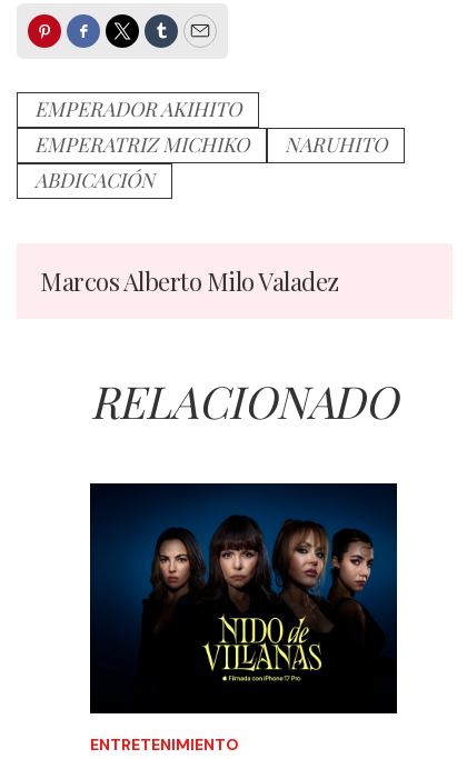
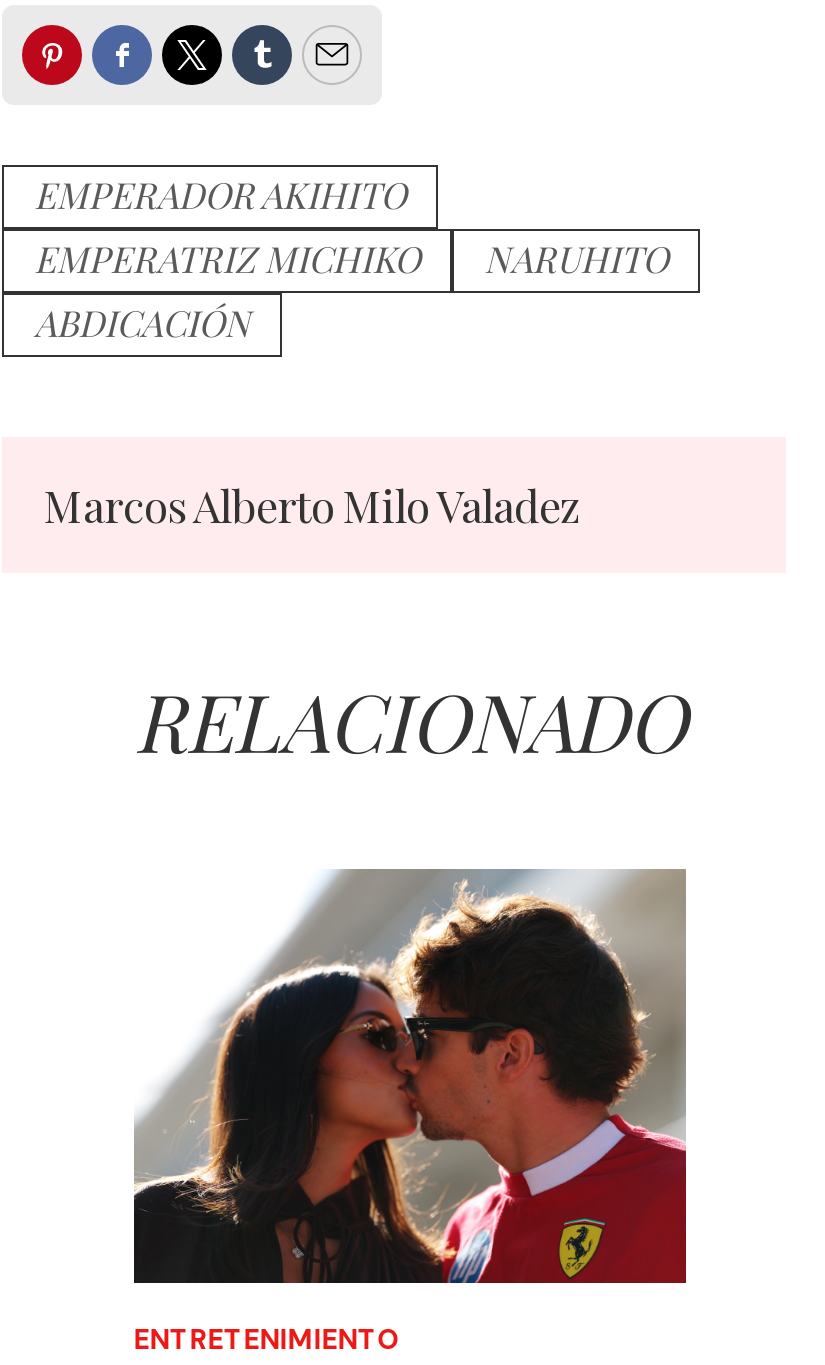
[89,482,398,715] [image] -> [132,869,688,1285] [image]

